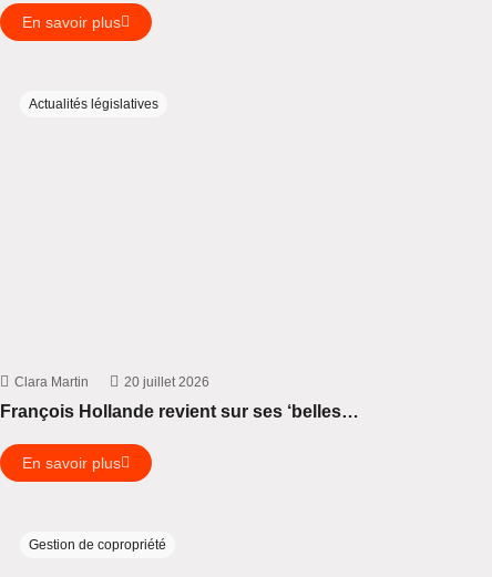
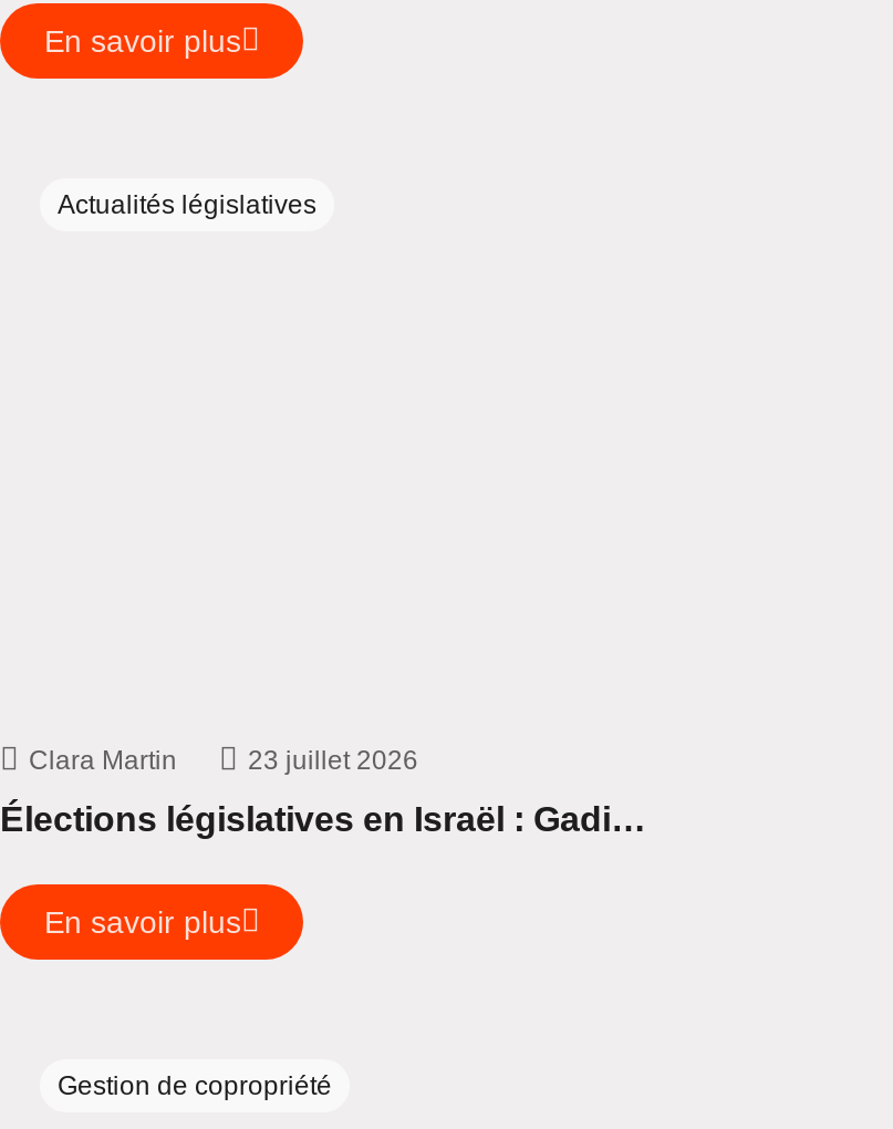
[124,374,209,390] 20 juillet 2026 -> [248,745,418,776] 23 juillet 2026
[0,402,359,421] François Hollande revient sur ses ‘belles… -> [0,800,646,838] Élections législatives en Israël : Gadi…

